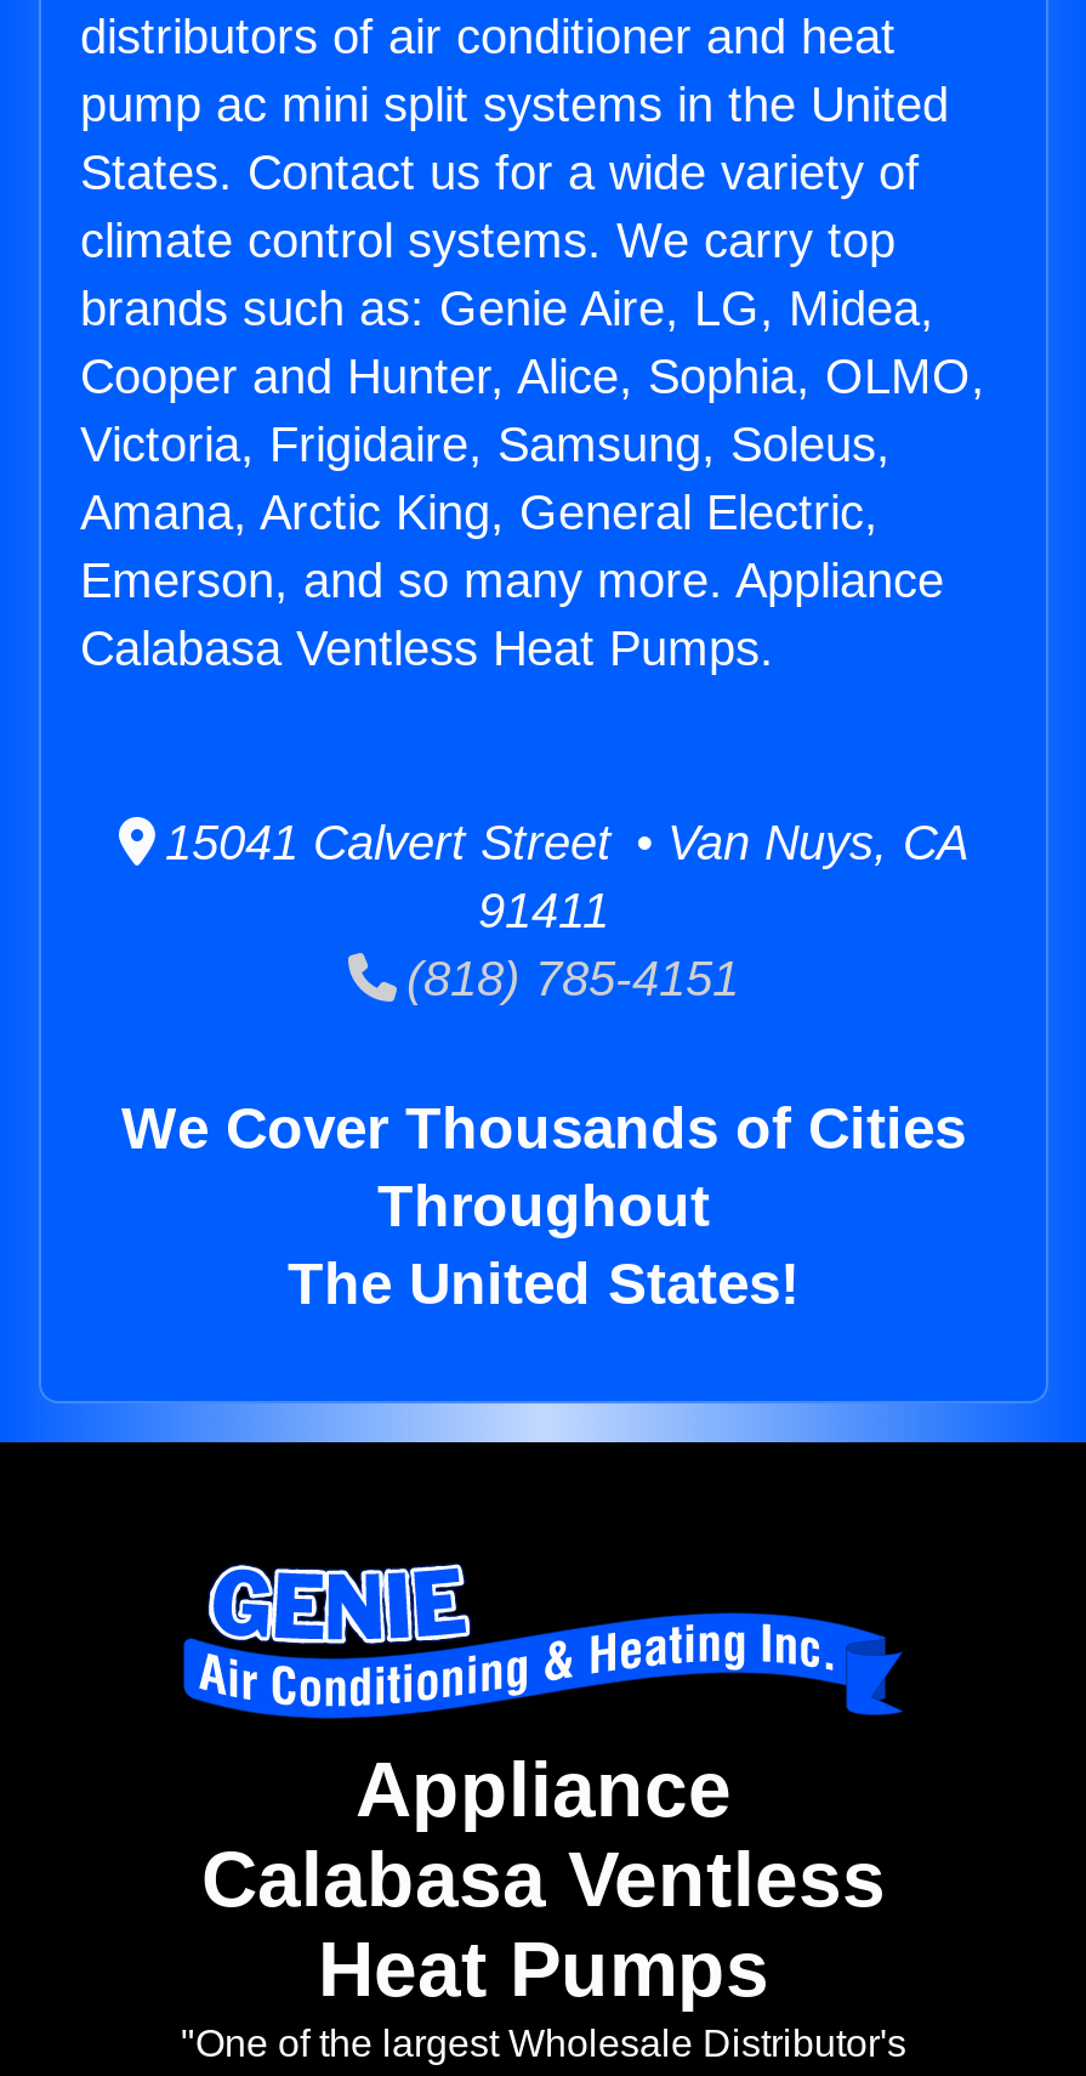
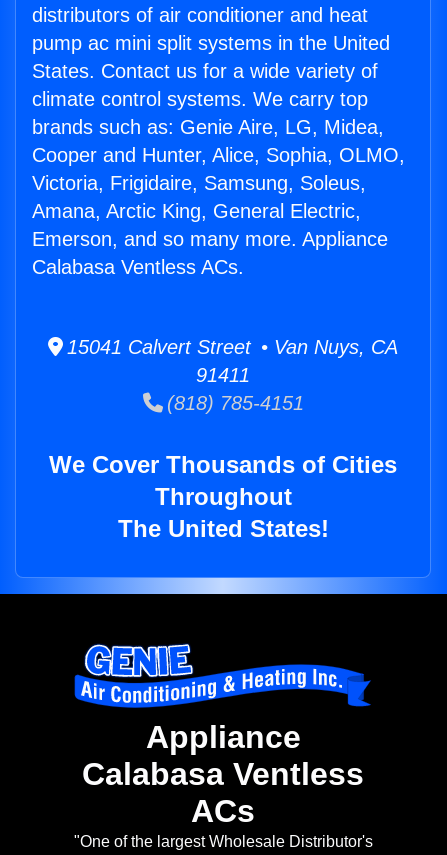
[80,622,774,675] Calabasa Ventless Heat Pumps. -> [32,256,244,278] Calabasa Ventless ACs.
[318,1926,769,2014] Heat Pumps -> [191,793,255,829] ACs

